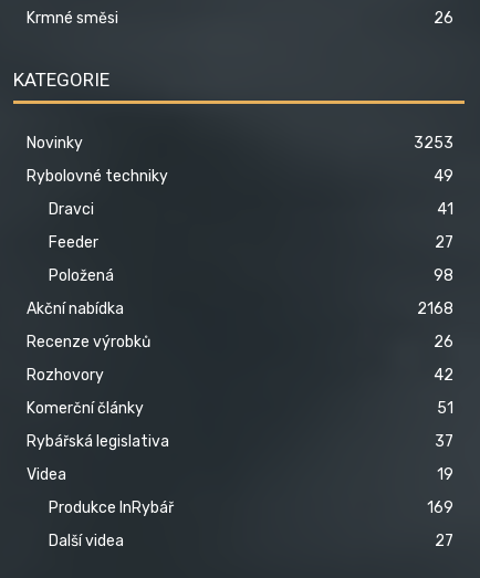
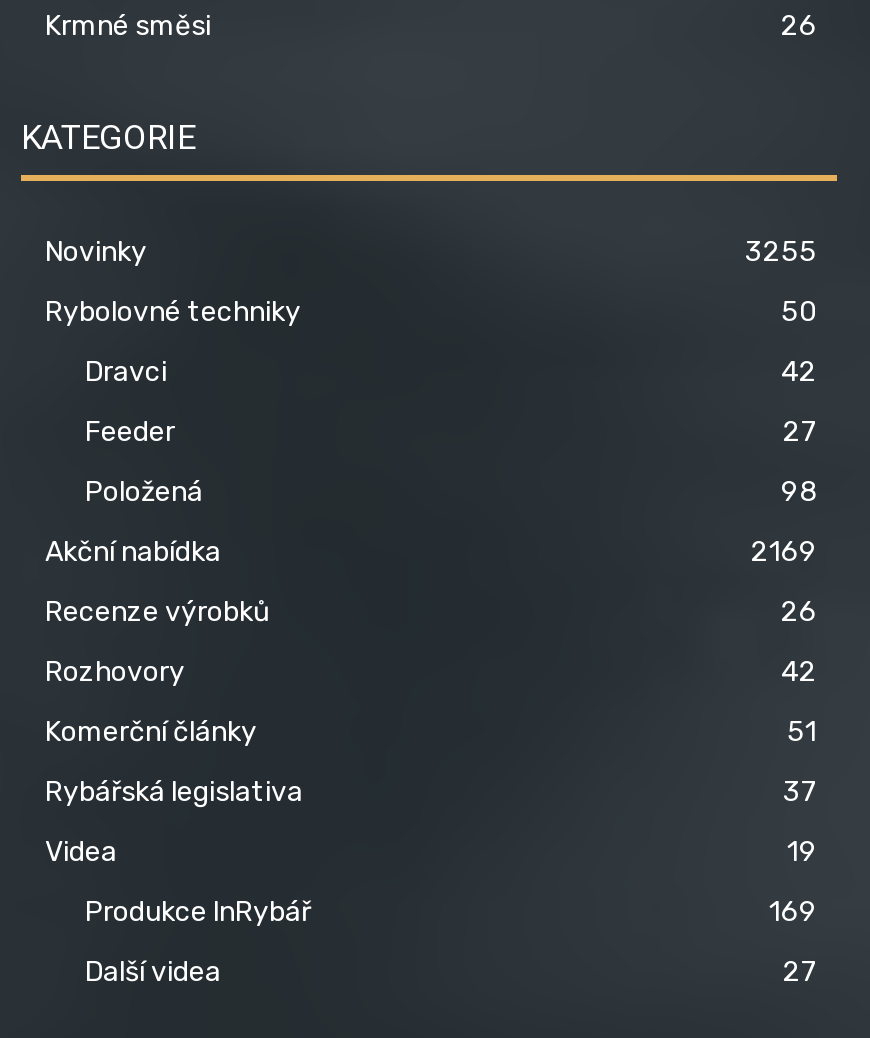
[414,134,453,153] 3253 -> [745,235,817,269] 3255
[434,167,453,186] 49 -> [781,295,817,329] 50
[437,200,453,219] 41 -> [781,355,817,389] 42
[417,300,453,318] 2168 -> [751,535,817,569] 2169

